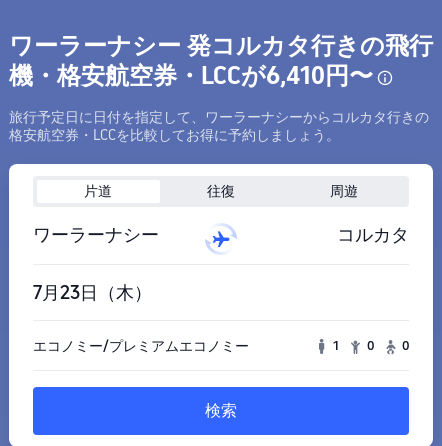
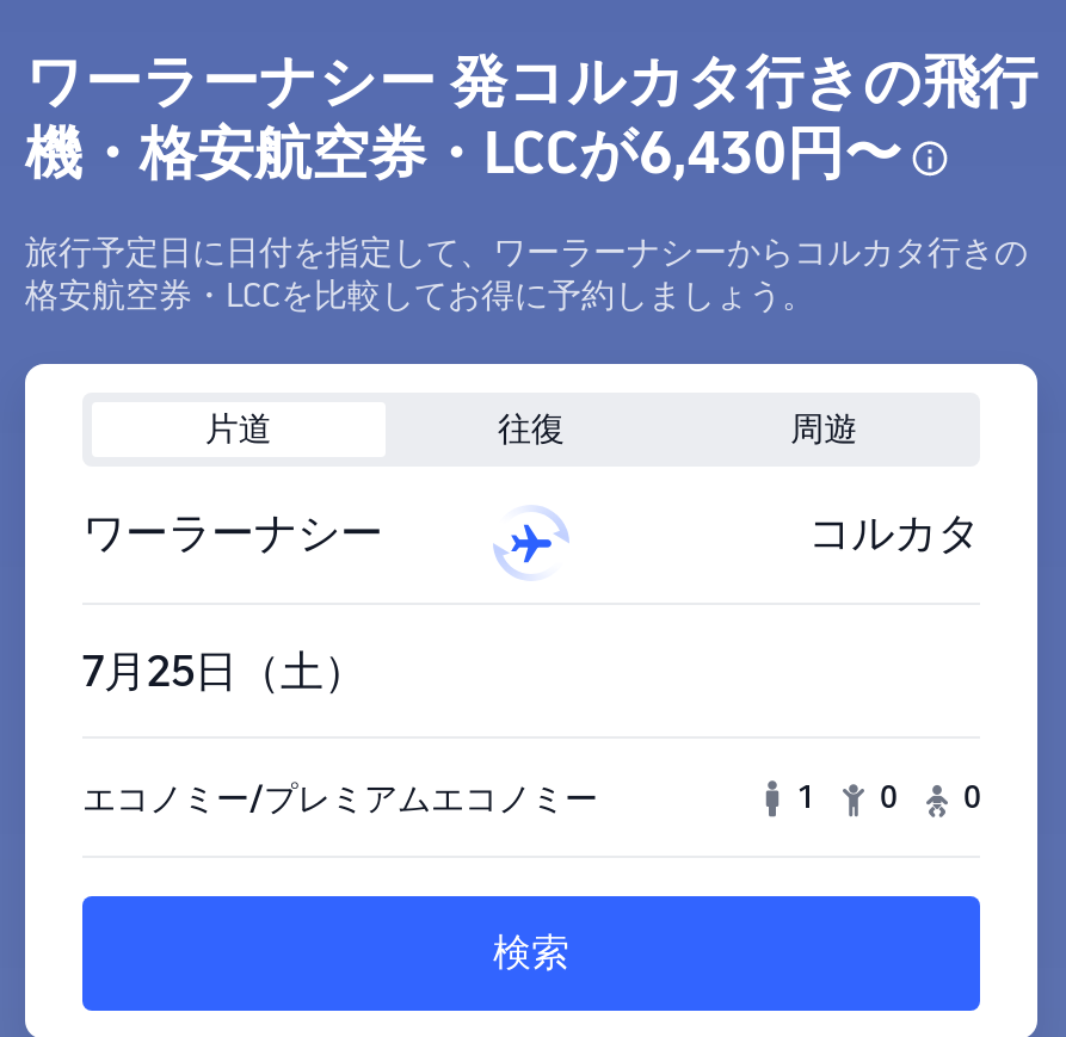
[9,61,373,90] 機・格安航空券・LCCが6,410円〜 -> [25,118,901,187] 機・格安航空券・LCCが6,430円〜
[33,282,152,303] 7月23日（木） -> [82,646,366,696] 7月25日（土）

